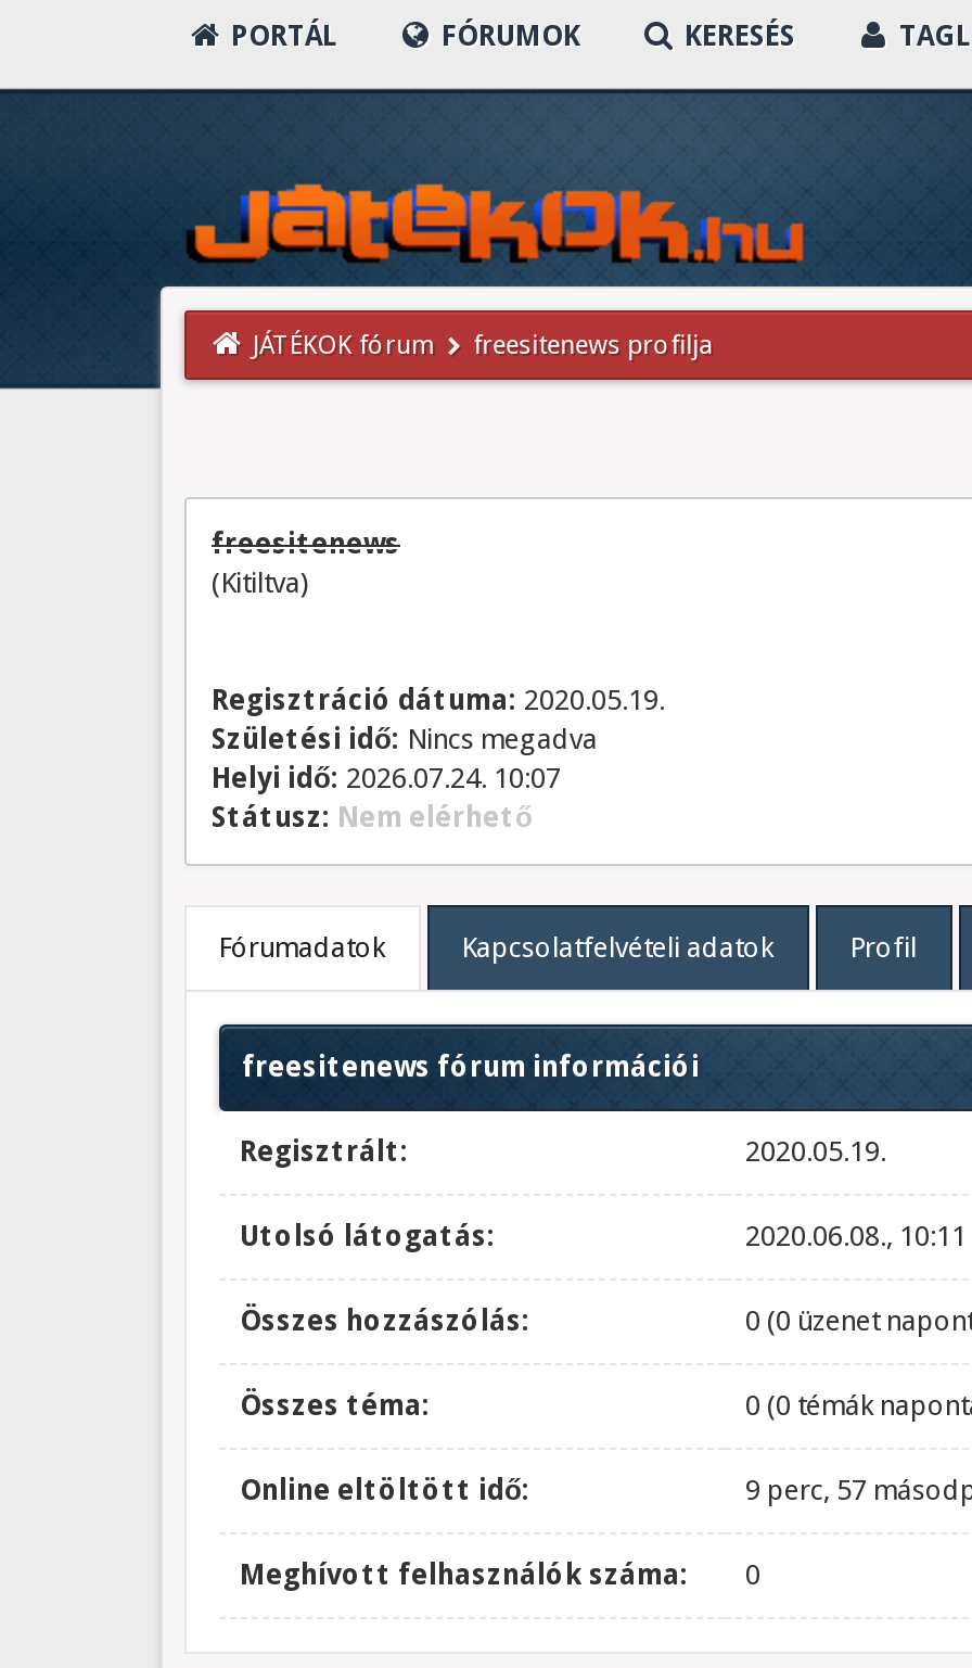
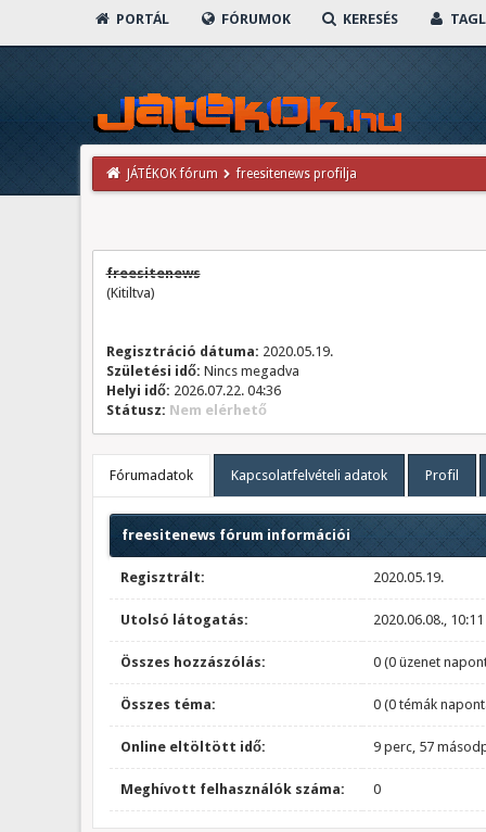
[212,762,561,794] Helyi idő: 2026.07.24. 10:07 -> [106,382,280,399] Helyi idő: 2026.07.22. 04:36

